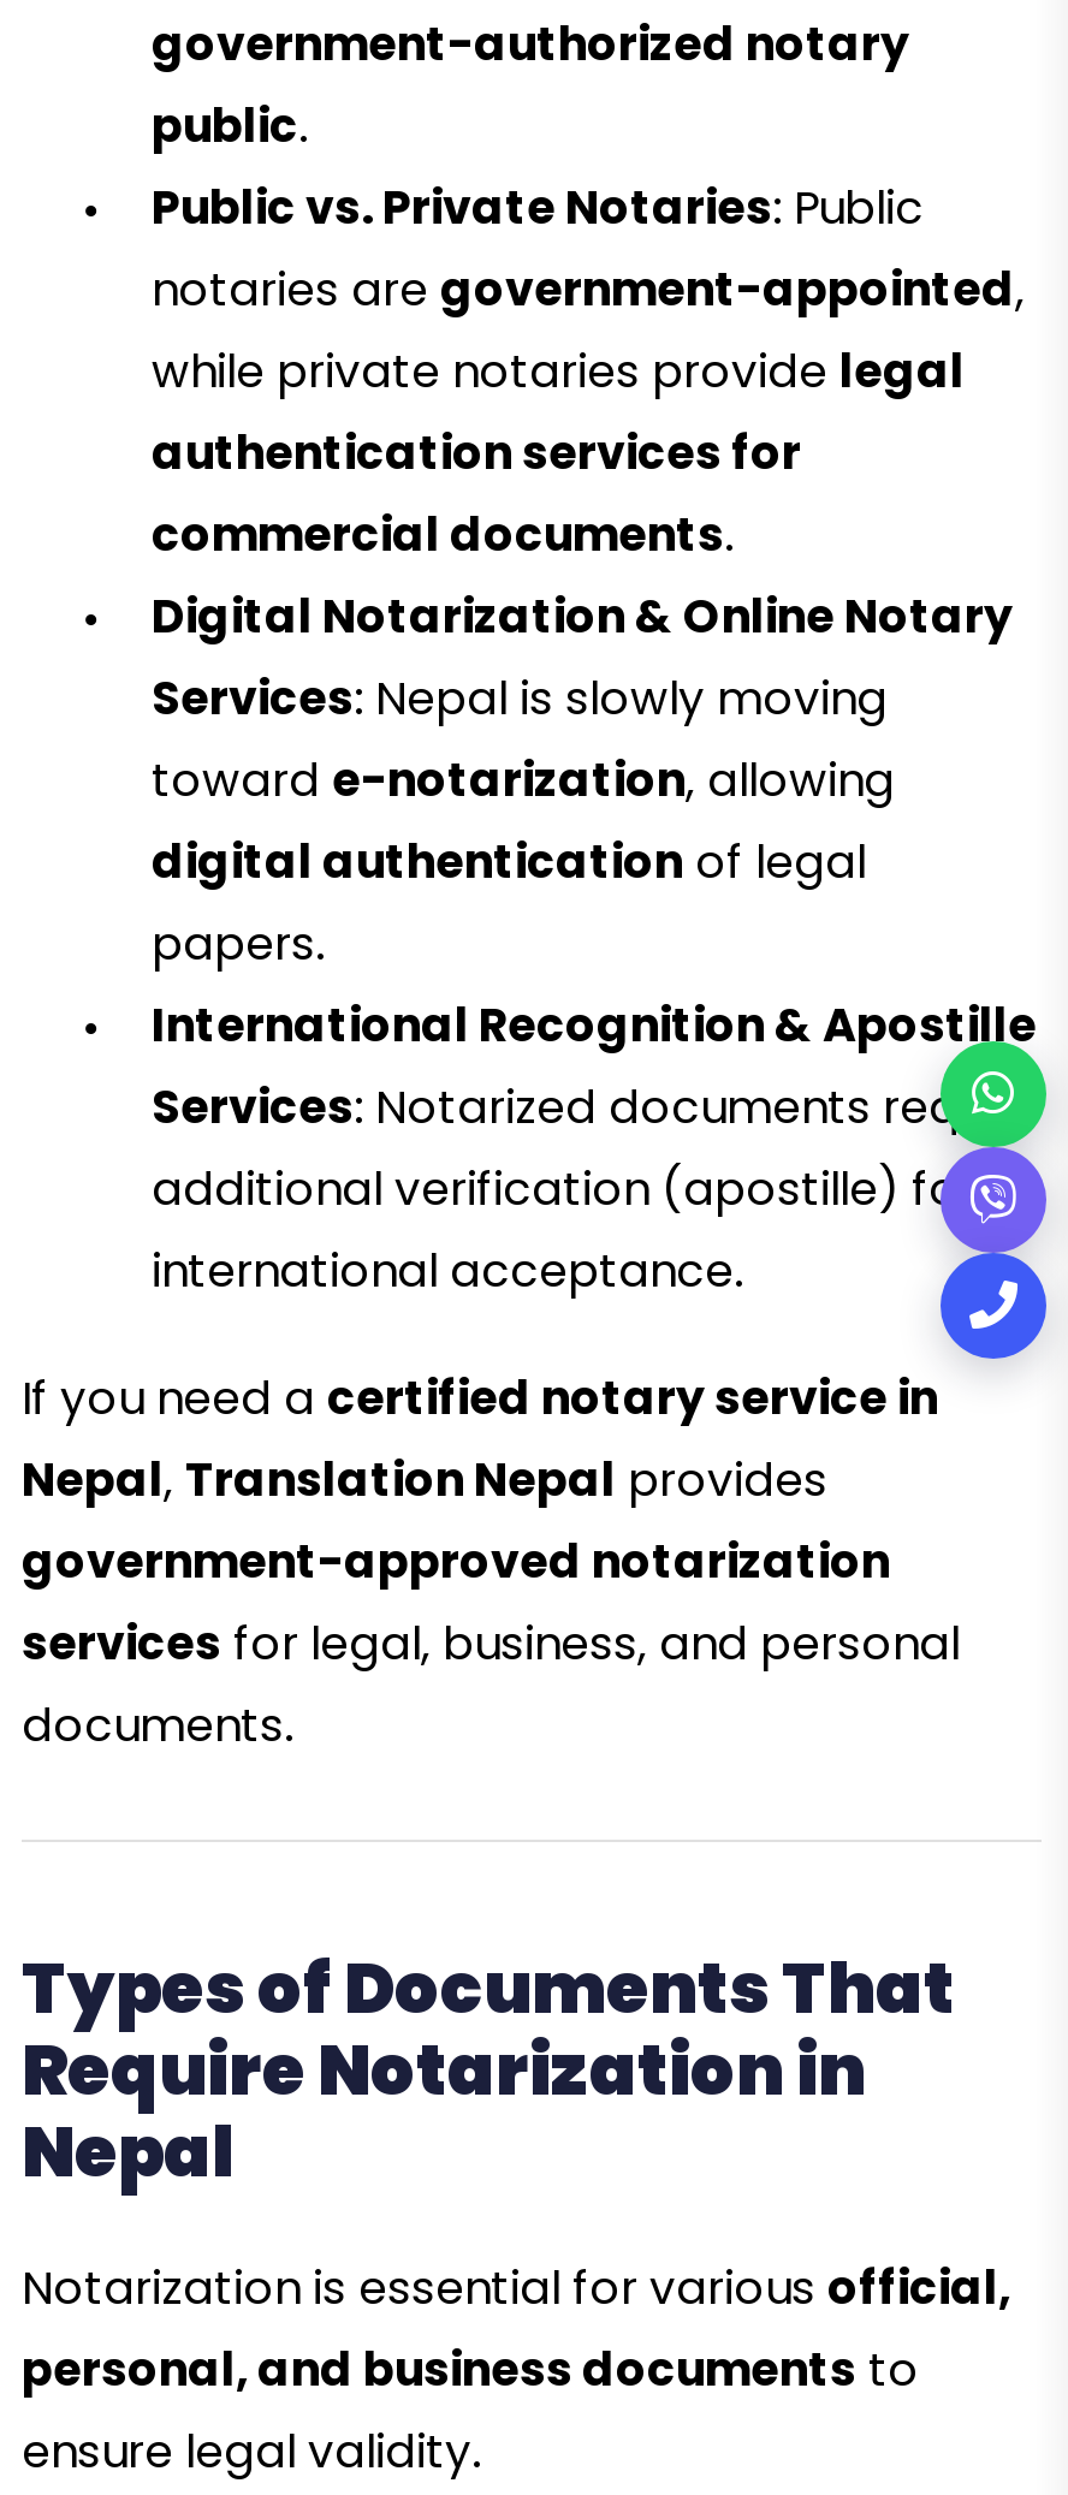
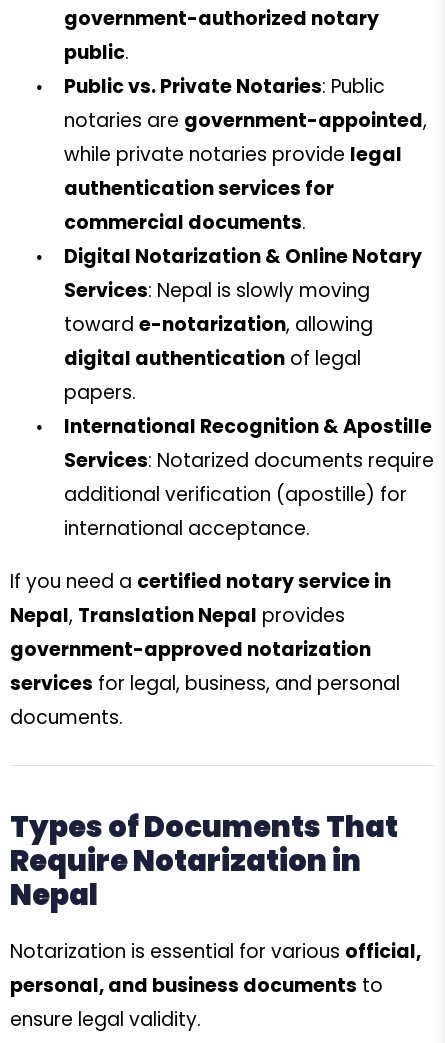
[938,1147,1049,1366] [image] -> none

